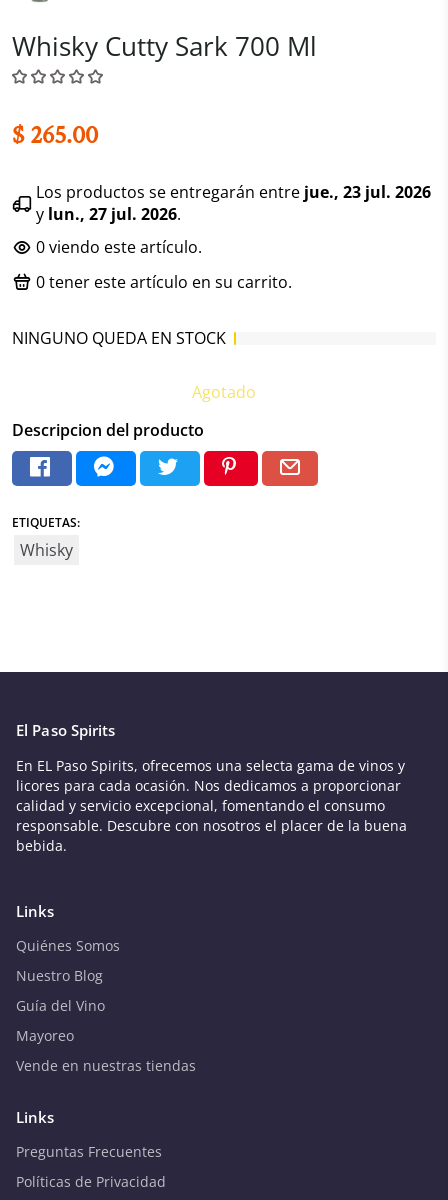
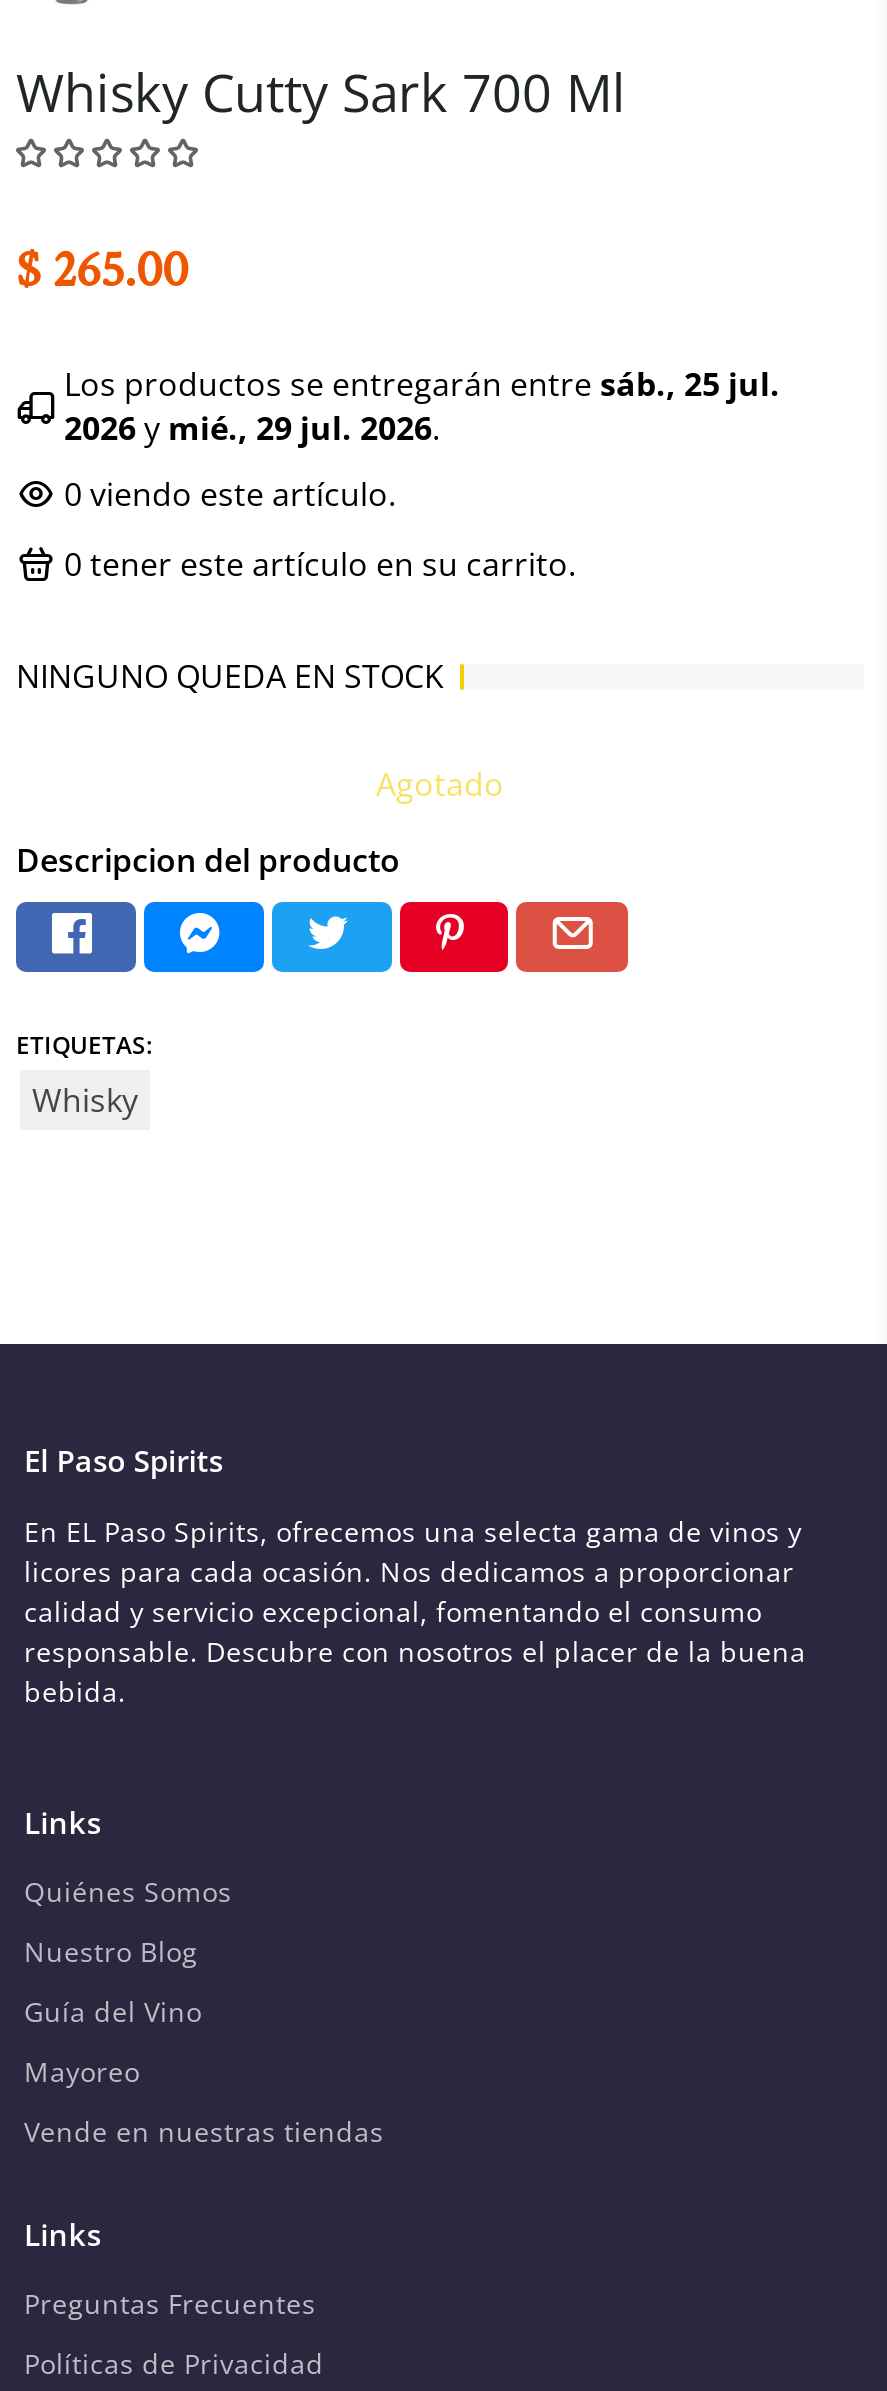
[36,181,431,225] Los productos se entregarán entre jue., 23 jul. 2026 | y lun., 27 jul. 2026. -> [64,362,780,450] Los productos se entregarán entre sáb., 25 jul. | 2026 y mié., 29 jul. 2026.

